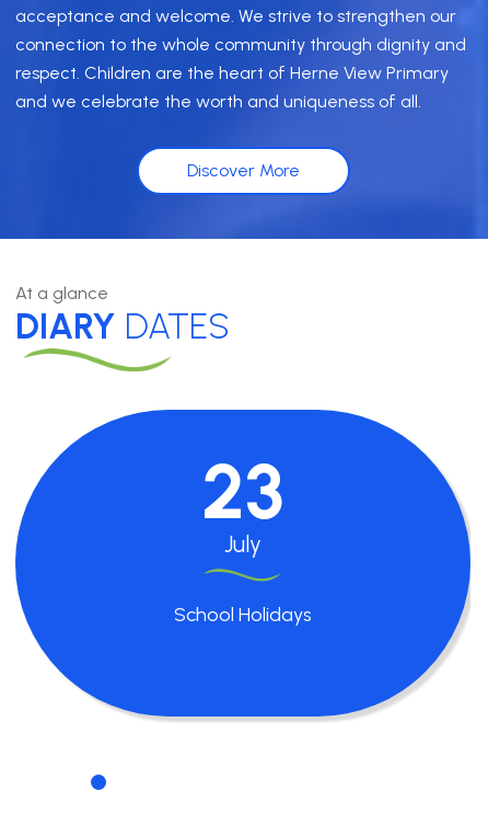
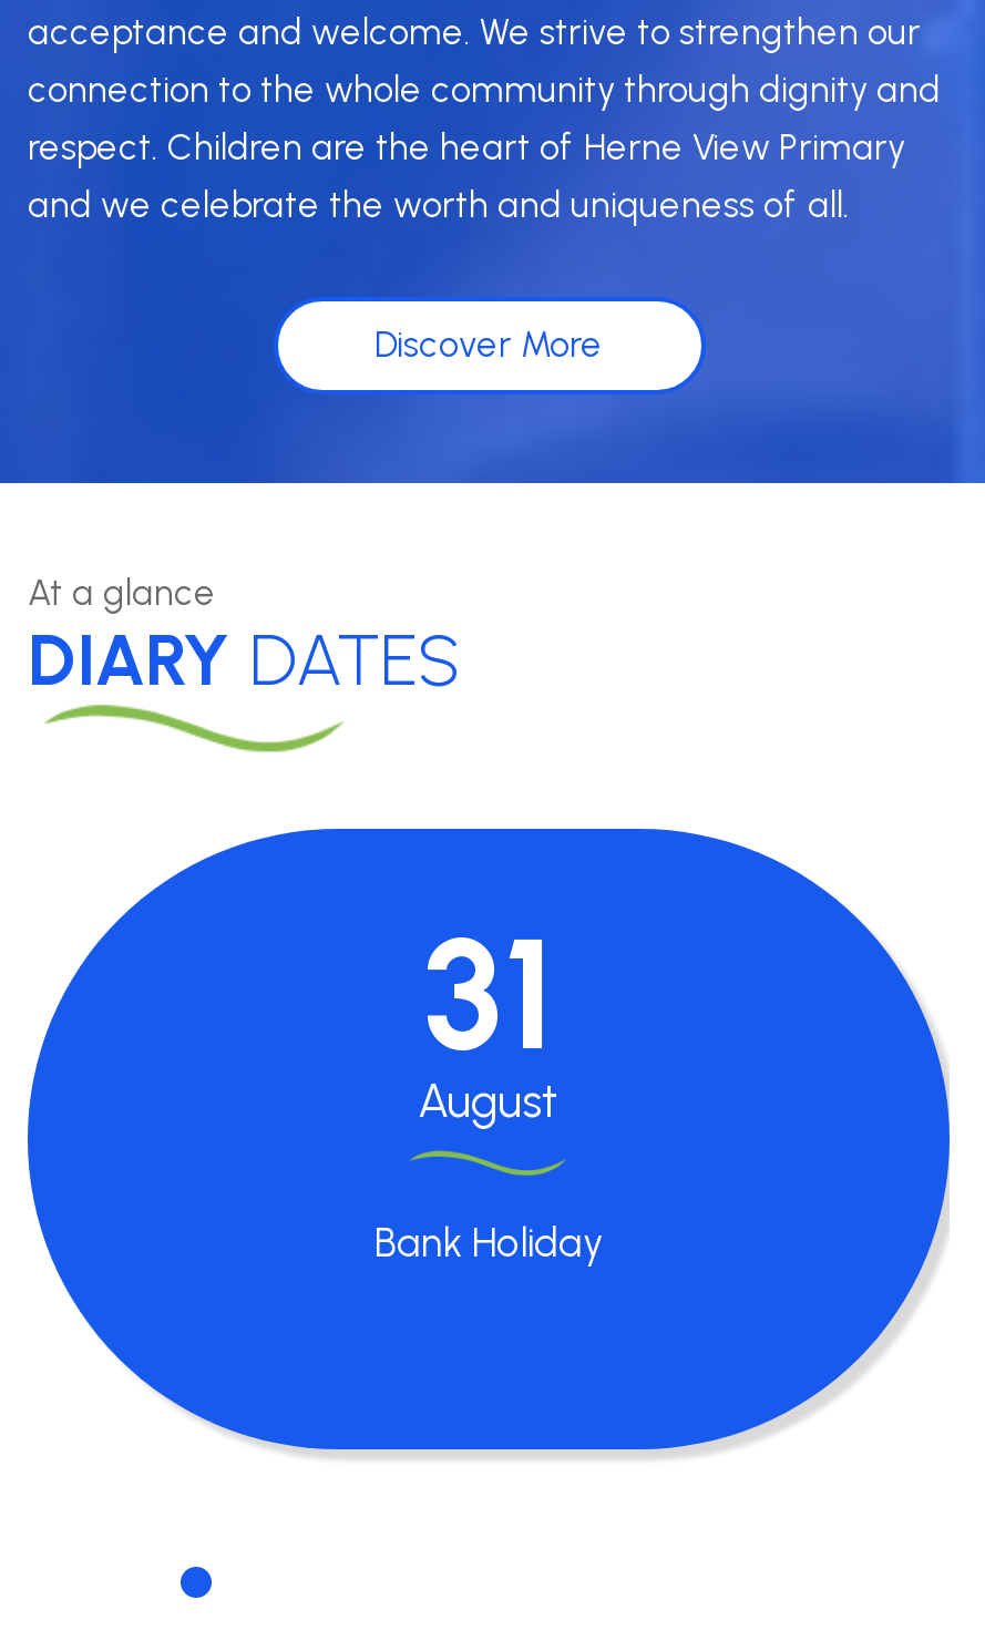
[201,444,284,557] 23 | July -> [418,899,560,1127] 31 | August
[174,602,312,626] School Holidays -> [374,1218,603,1267] Bank Holiday

